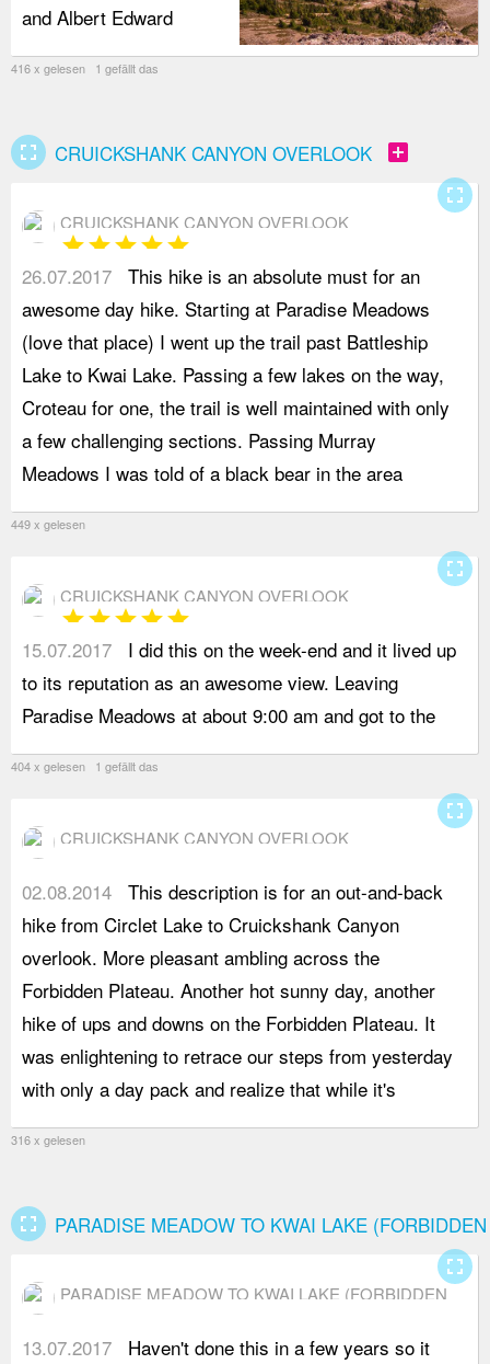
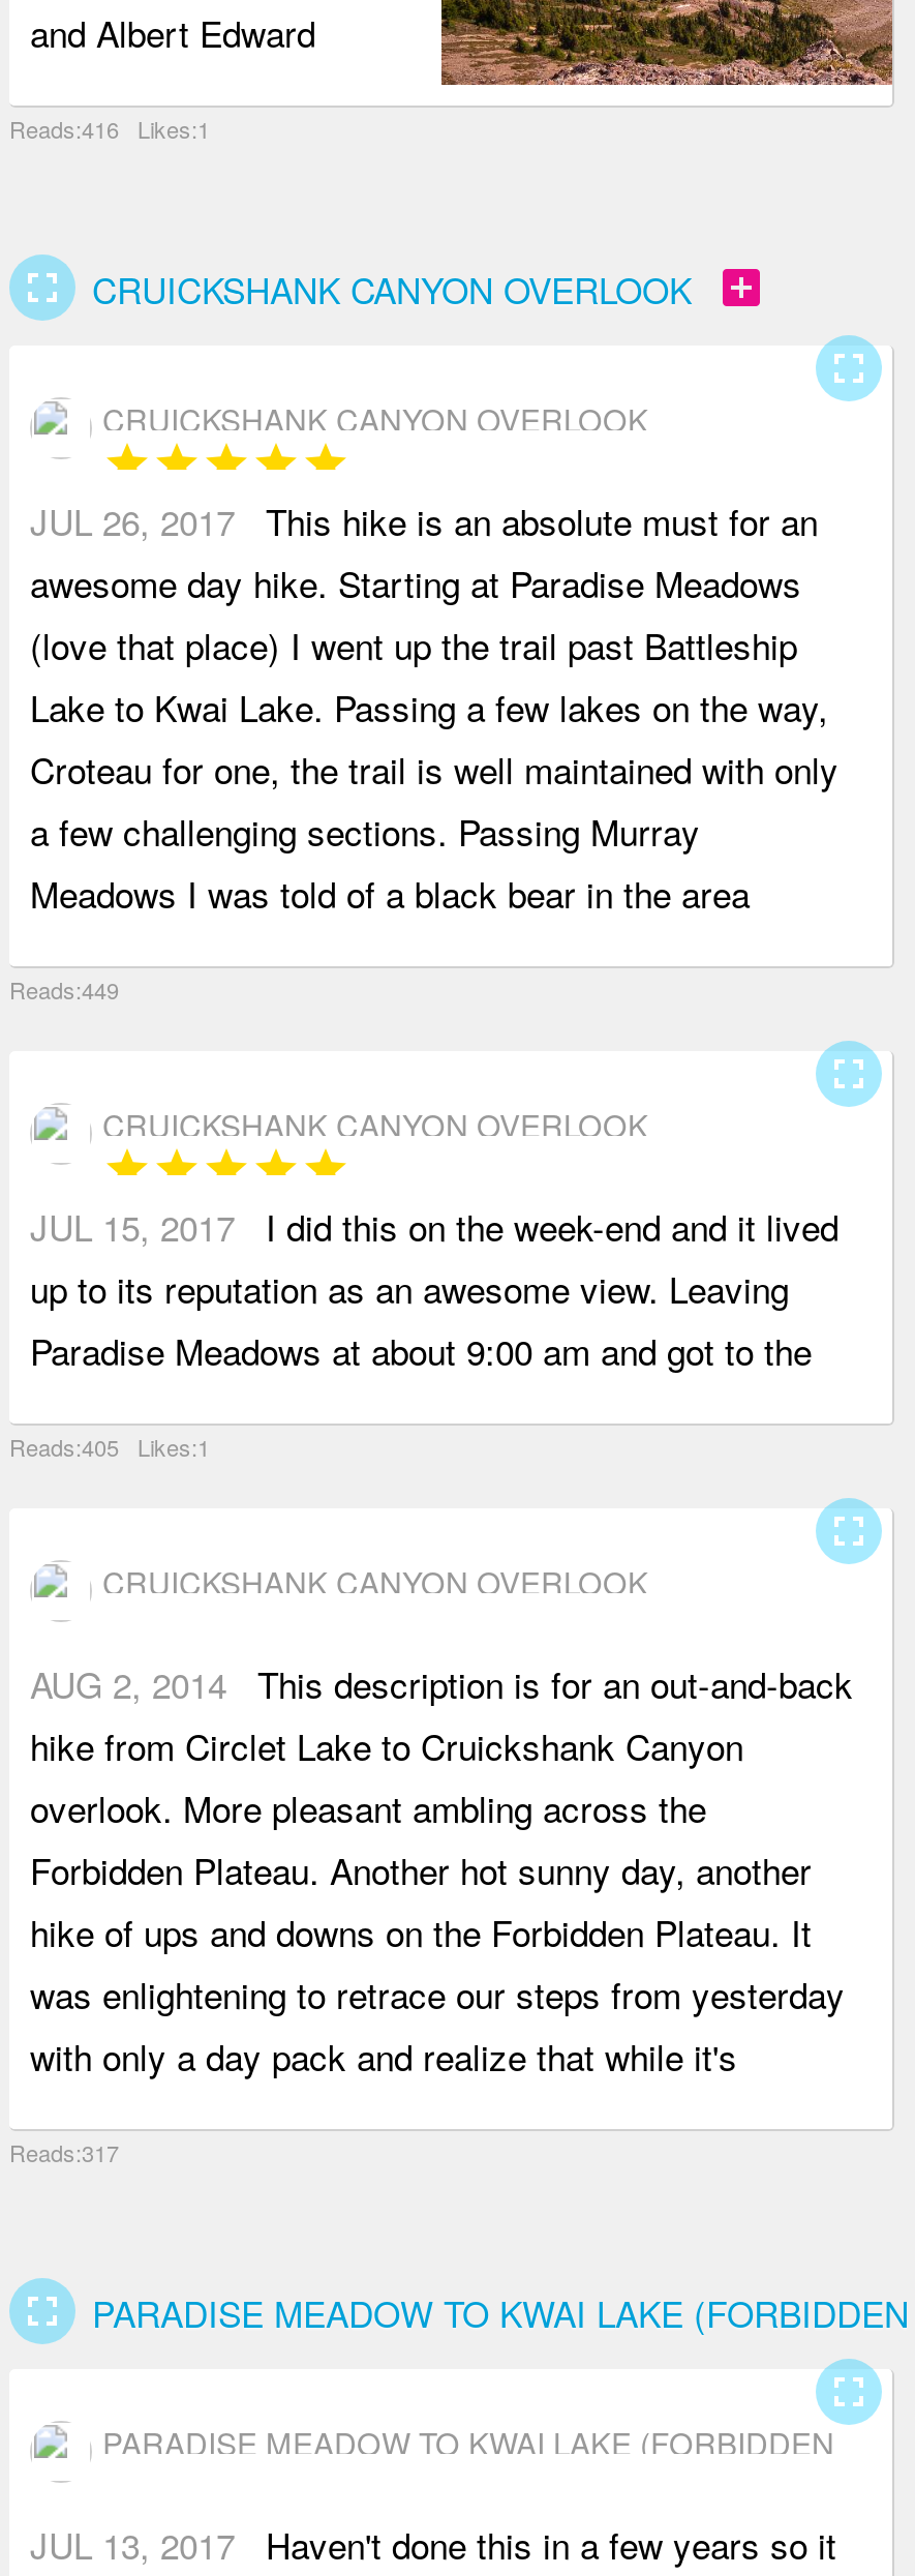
[11,59,165,77] 416 x gelesen 1 gefällt das -> [9,112,222,145] Reads:416 Likes:1
[22,262,420,289] 26.07.2017 This hike is an absolute must for an -> [30,495,818,546] JUL 26, 2017 This hike is an absolute must for an
[11,515,92,532] 449 x gelesen -> [9,972,131,1006] Reads:449
[22,635,456,696] 15.07.2017 I did this on the week-end and it lived up | to its reputation as an awesome view. Leaving -> [30,1200,838,1314] JUL 15, 2017 I did this on the week-end and it lived | up to its reputation as an awesome view. Leaving
[11,757,165,775] 404 x gelesen 1 gefällt das -> [9,1430,222,1463] Reads:405 Likes:1
[22,878,443,905] 02.08.2014 This description is for an out-and-back -> [30,1657,853,1709] AUG 2, 2014 This description is for an out-and-back
[11,1131,92,1148] 316 x gelesen -> [9,2135,131,2168] Reads:317
[22,1333,430,1361] 13.07.2017 Haven't done this in a few years so it -> [30,2518,836,2570] JUL 13, 2017 Haven't done this in a few years so it

